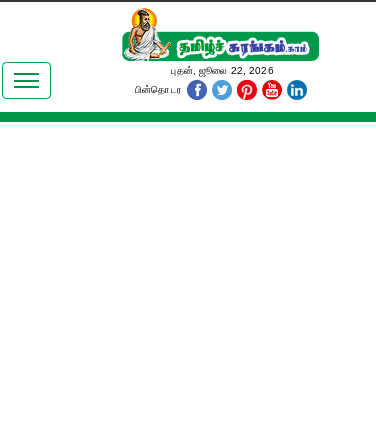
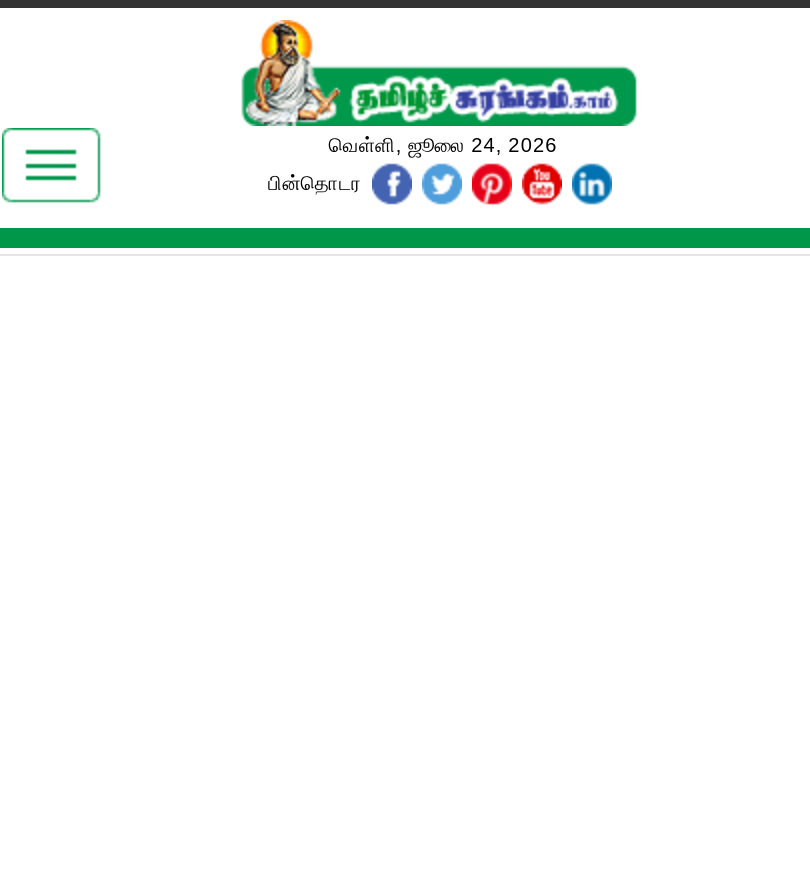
[168,65,274,76] புதன், ஜூலை 22, 2026 -> [322,134,558,156] வெள்ளி, ஜூலை 24, 2026

